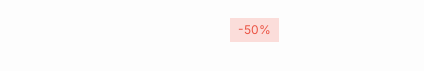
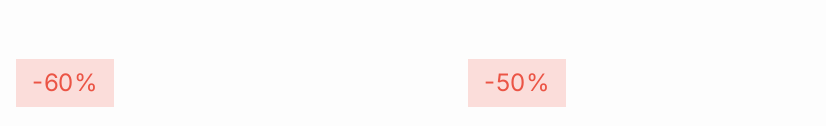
none -> [32,67,98,97] -60%

